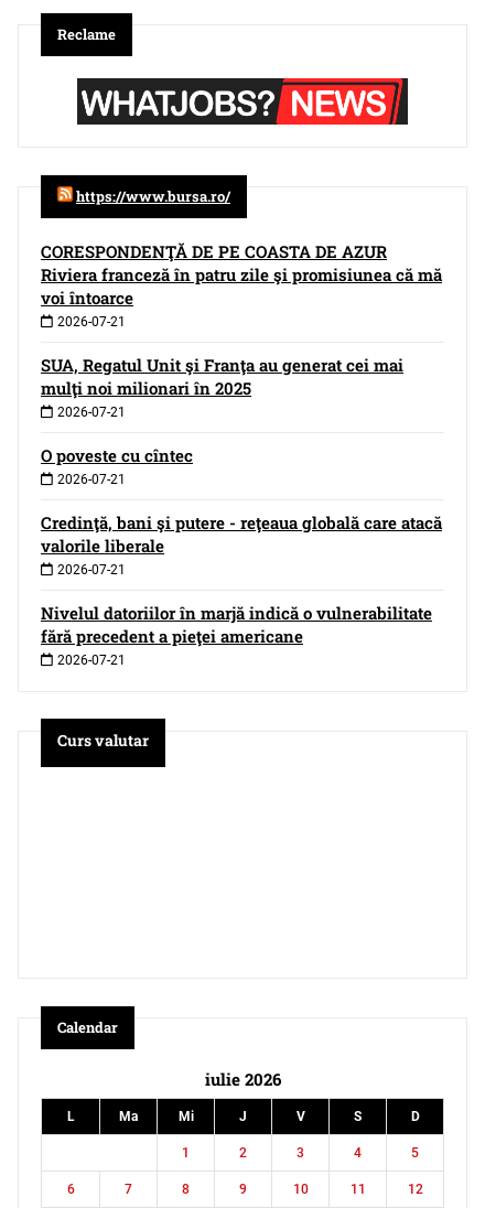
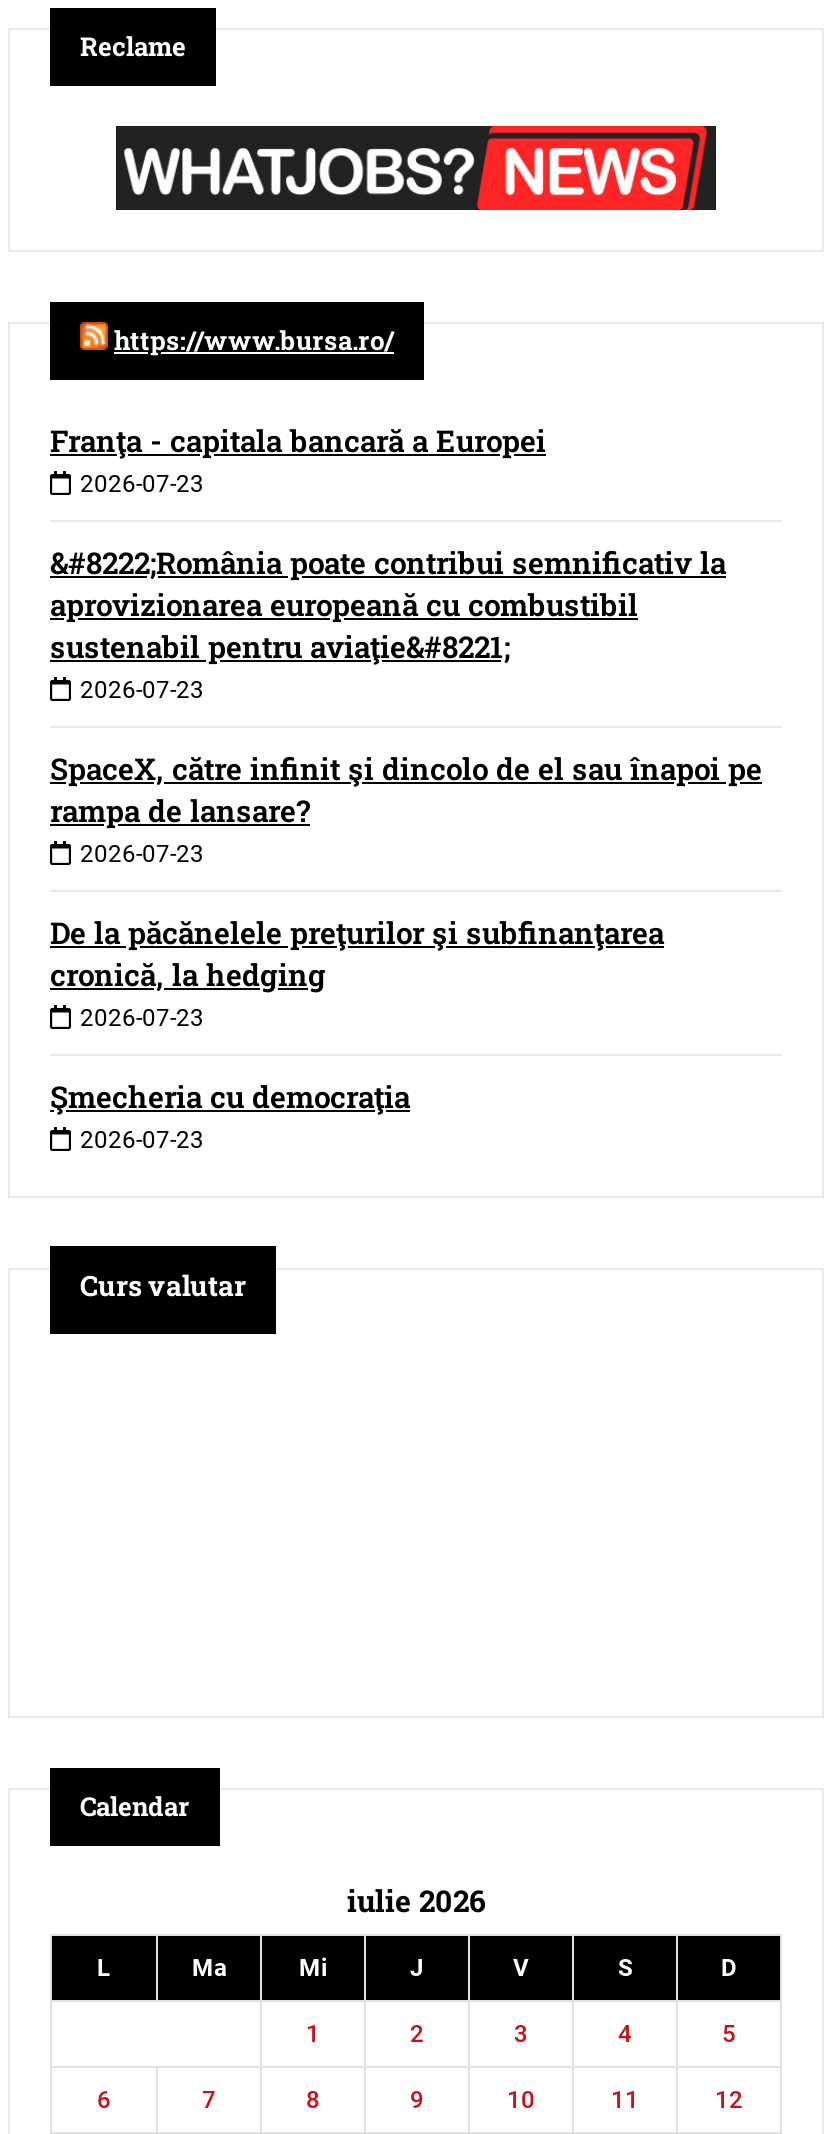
[41,240,442,329] CORESPONDENŢĂ DE PE COASTA DE AZUR | Riviera franceză în patru zile şi promisiunea că mă | voi întoarce | 2026-07-21 -> [50,419,546,497] Franţa - capitala bancară a Europei | 2026-07-23
[41,353,403,419] SUA, Regatul Unit şi Franţa au generat cei mai | mulţi noi milionari în 2025 | 2026-07-21 -> [50,541,726,703] &#8222;România poate contribui semnificativ la | aprovizionarea europeană cu combustibil | sustenabil pentru aviaţie&#8221; | 2026-07-23
[41,444,193,487] O poveste cu cîntec | 2026-07-21 -> [50,747,762,867] SpaceX, către infinit şi dincolo de el sau înapoi pe | rampa de lansare? | 2026-07-23
[41,511,442,577] Credinţă, bani şi putere - reţeaua globală care atacă | valorile liberale | 2026-07-21 -> [50,911,664,1031] De la păcănelele preţurilor şi subfinanţarea | cronică, la hedging | 2026-07-23
[41,601,432,667] Nivelul datoriilor în marjă indică o vulnerabilitate | fără precedent a pieţei americane | 2026-07-21 -> [50,1075,410,1153] Şmecheria cu democraţia | 2026-07-23

